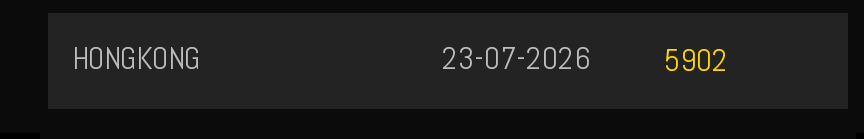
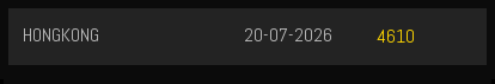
[442,40,590,80] 23-07-2026 -> [244,24,332,48] 20-07-2026
[664,41,728,81] 5902 -> [377,25,415,48] 4610

